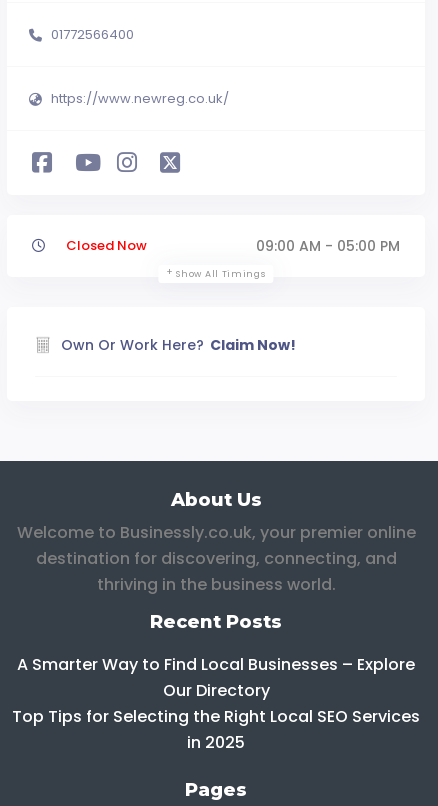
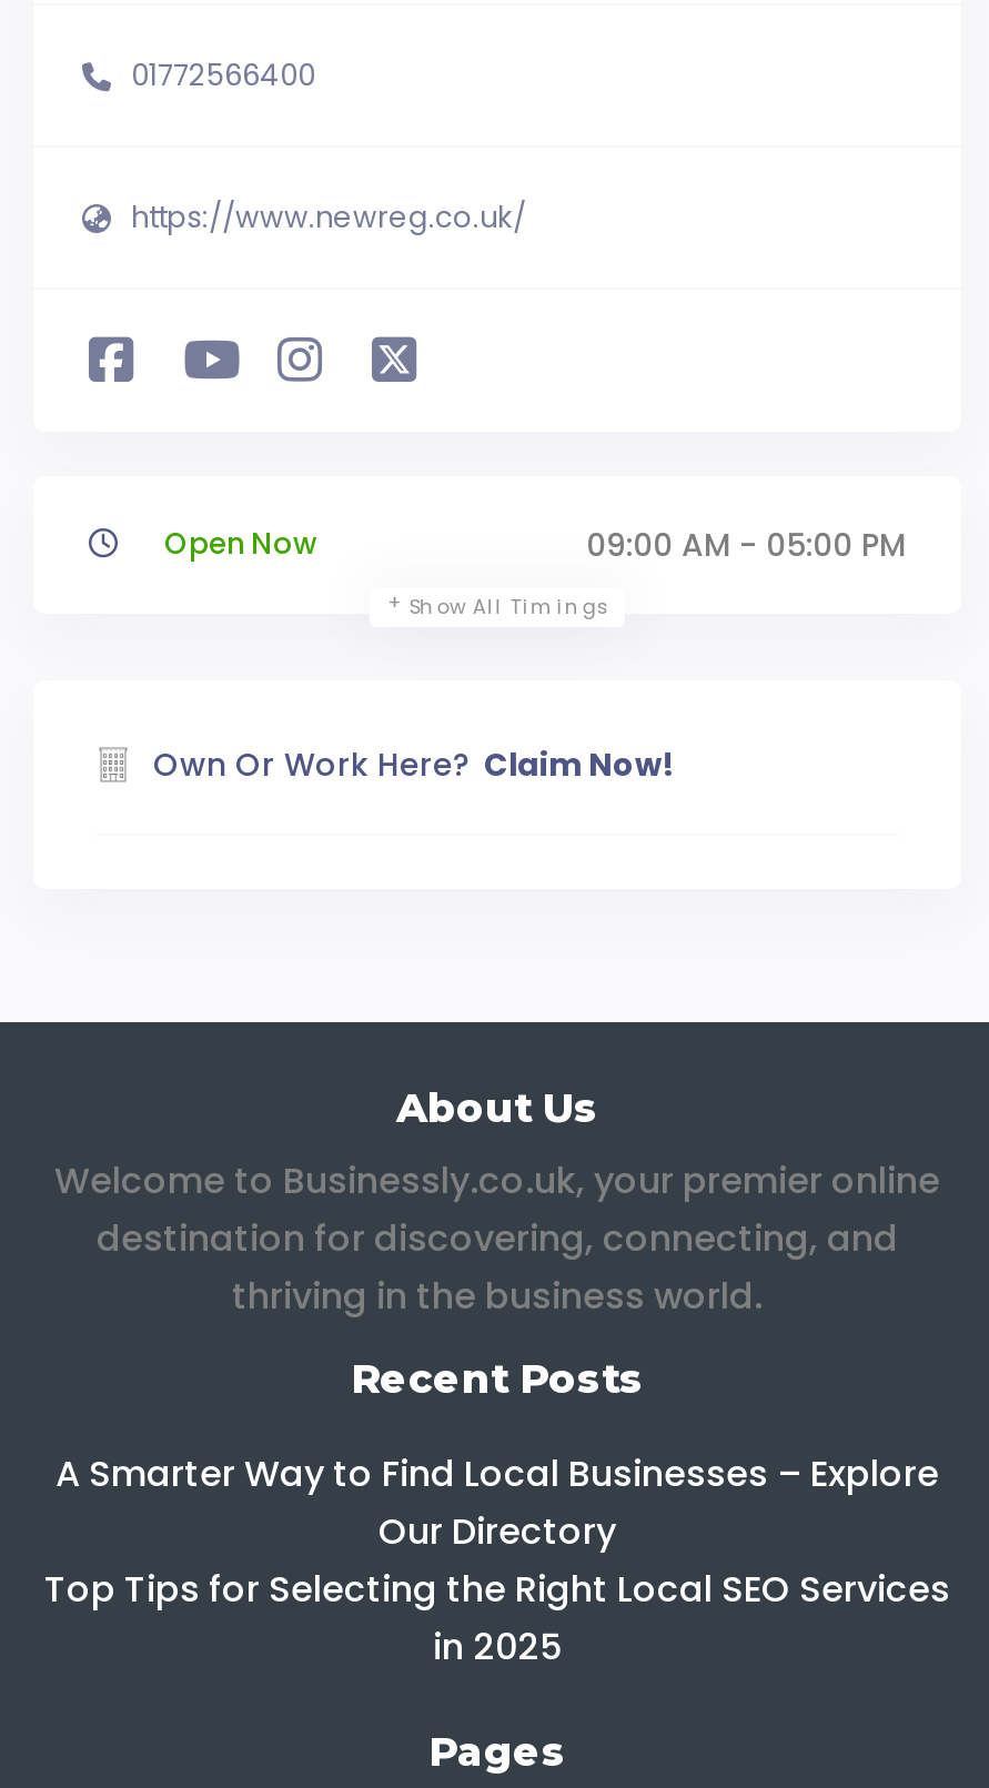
[66,236,147,255] Closed Now -> [164,522,317,564] Open Now

